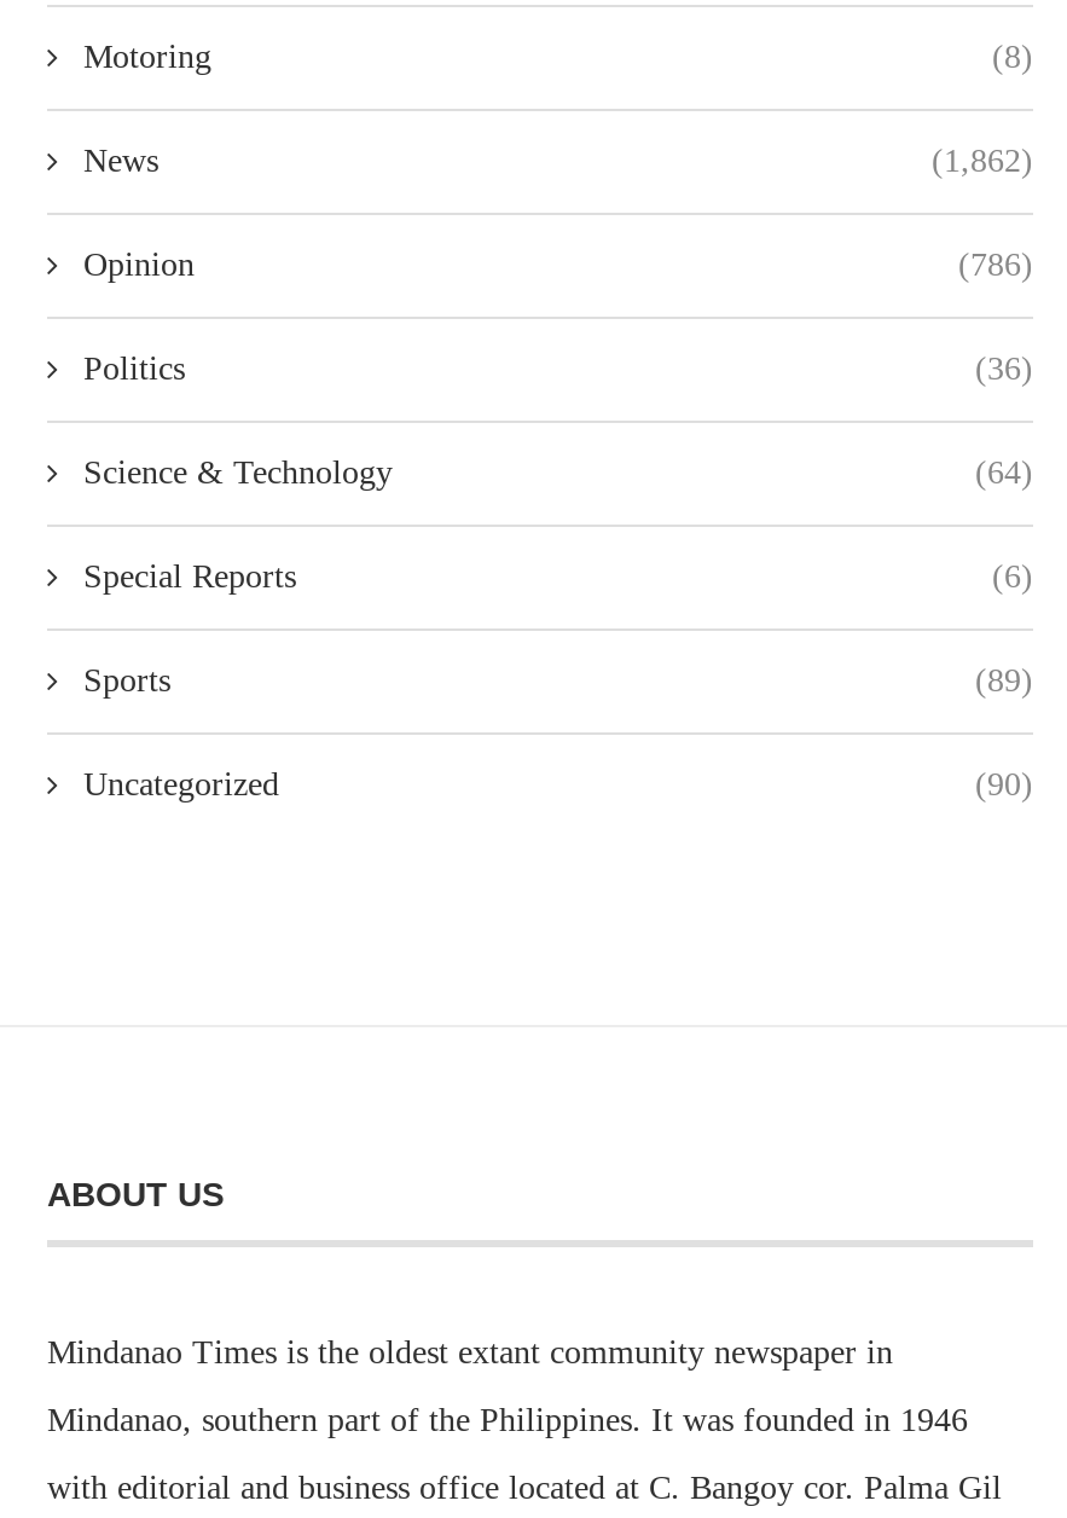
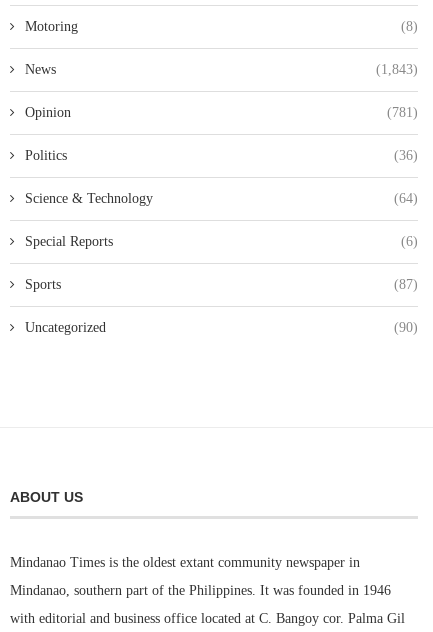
[932,142,1033,179] (1,862) -> [376,62,418,77] (1,843)
[958,246,1033,283] (786) -> [387,105,418,120] (781)
[975,662,1033,698] (89) -> [394,277,418,292] (87)

